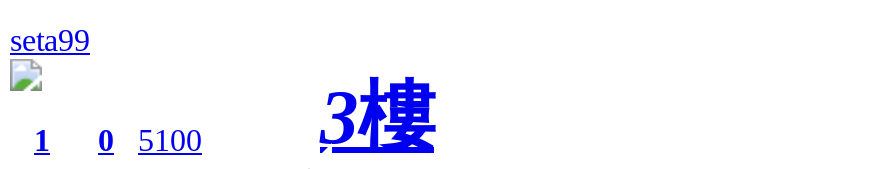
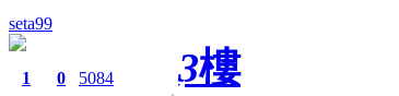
[34,123,202,157] 1 0 5100 -> [22,69,114,87] 1 0 5084

